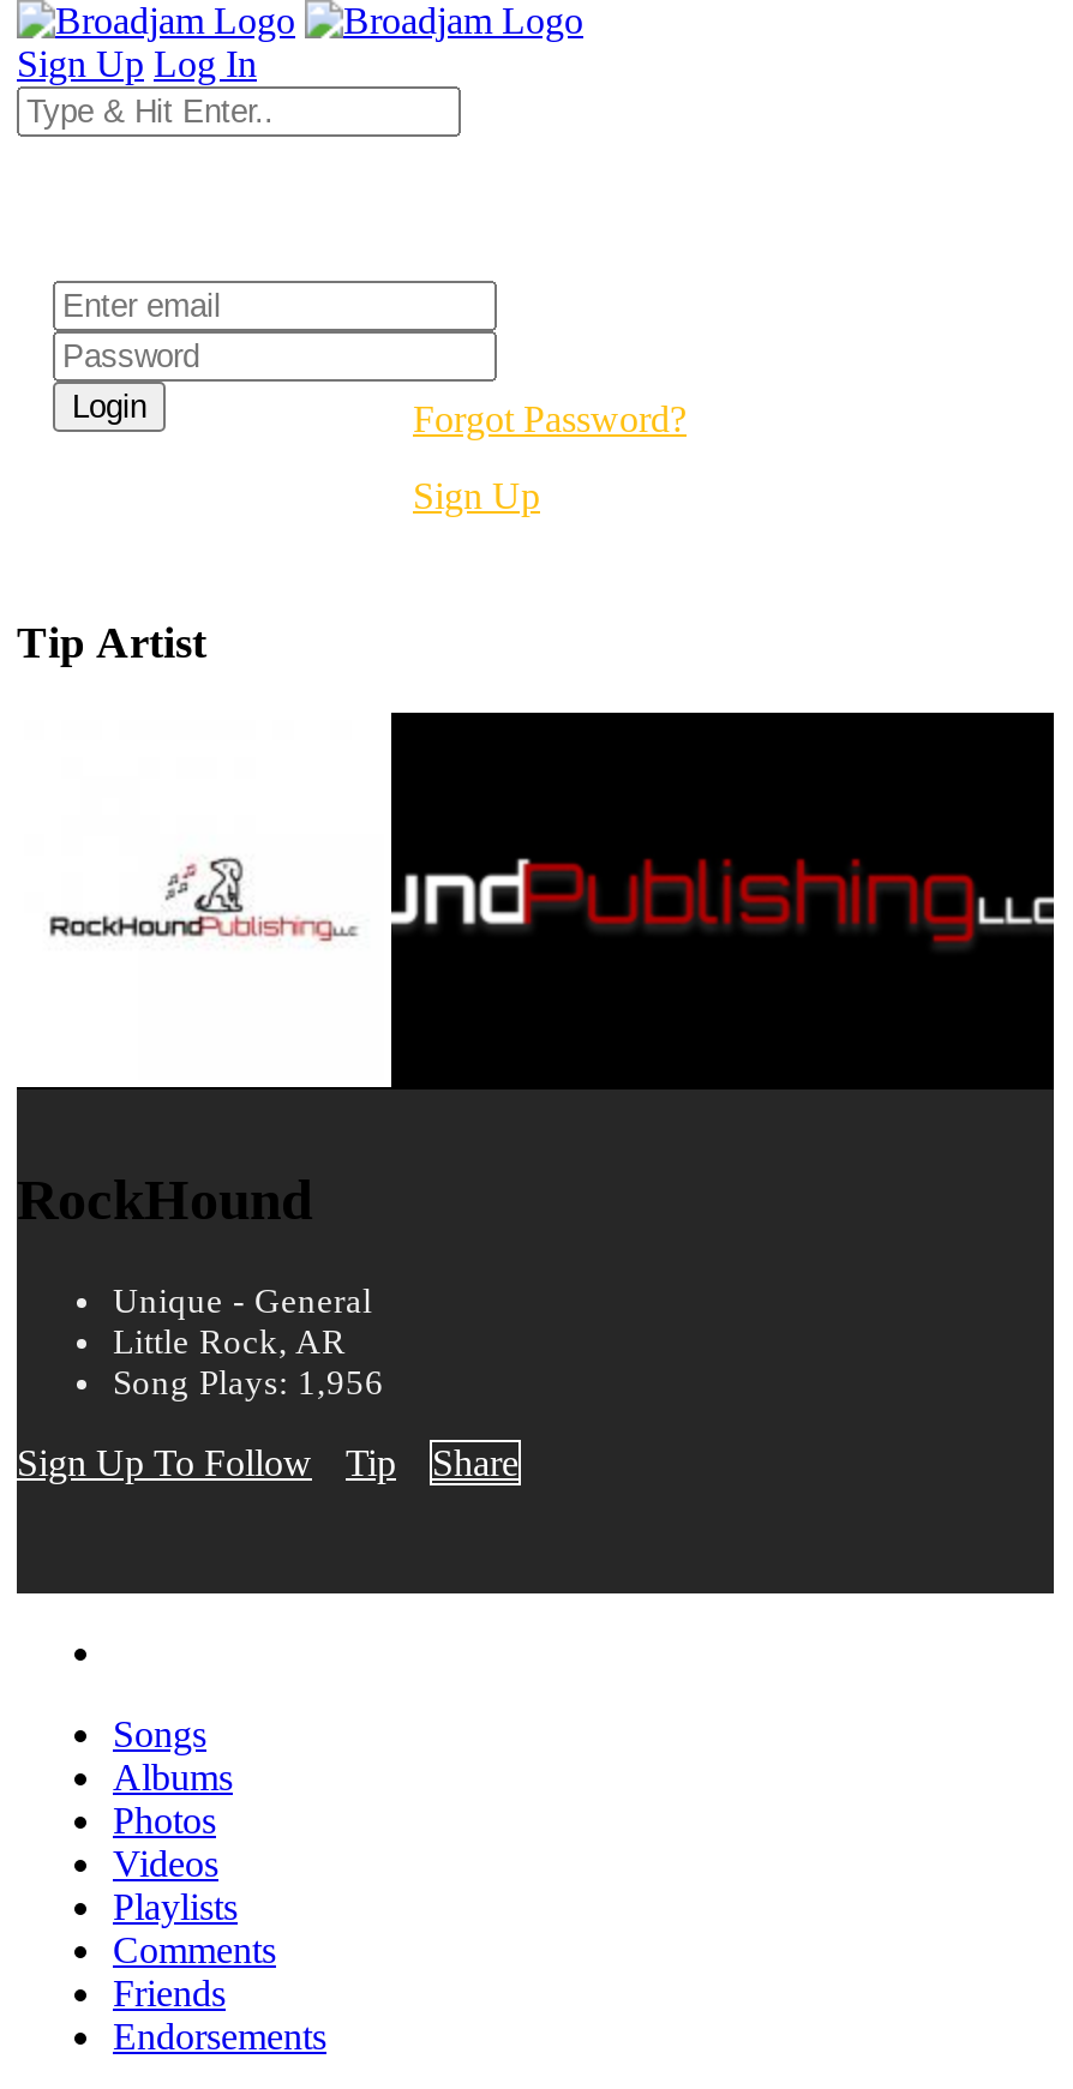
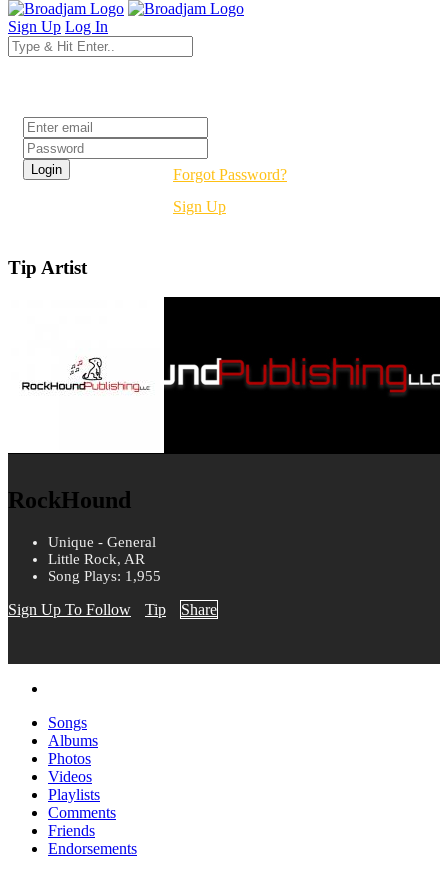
[113,1363,384,1402] Song Plays: 1,956 -> [48,568,161,584] Song Plays: 1,955

